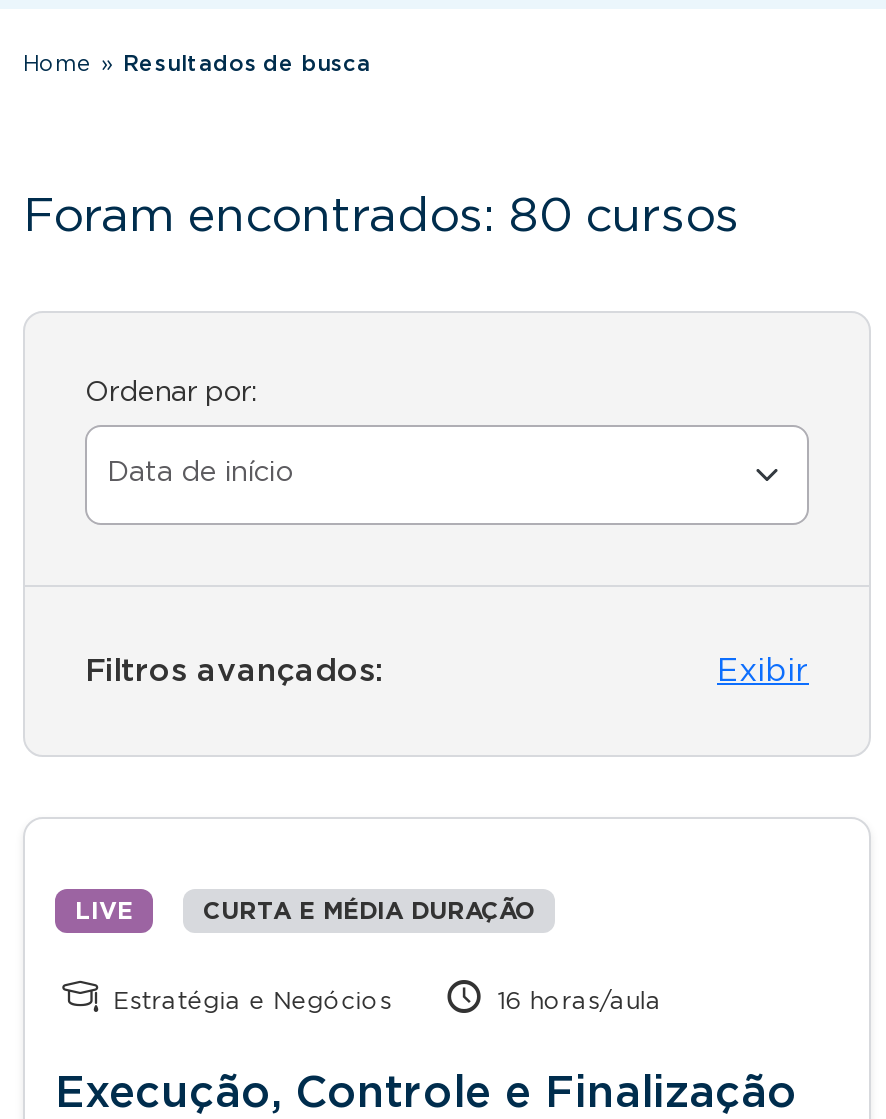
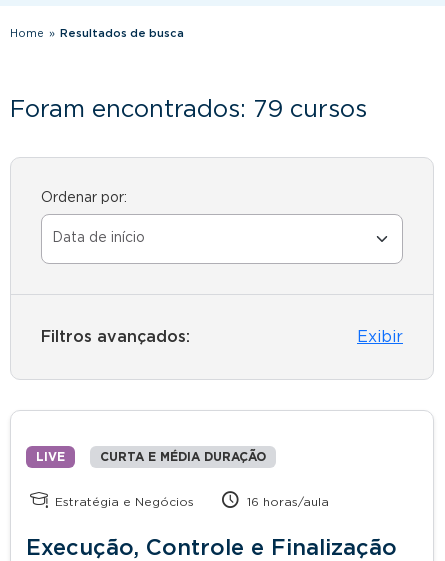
[23,193,739,241] Foram encontrados: 80 cursos -> [10,98,367,122] Foram encontrados: 79 cursos

